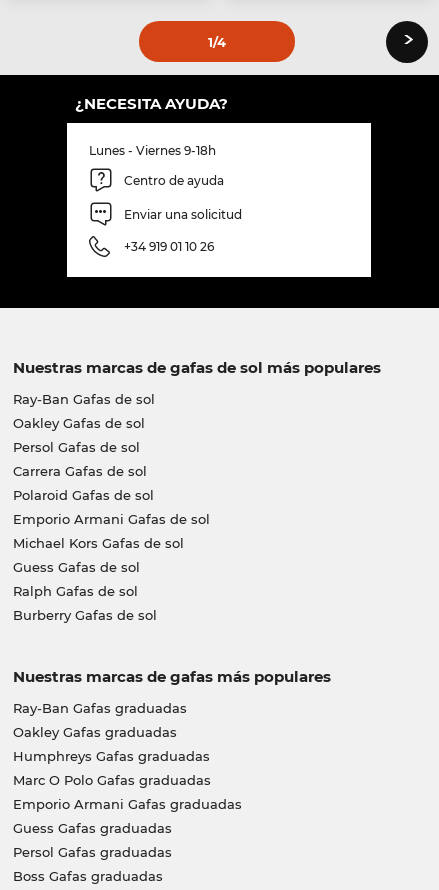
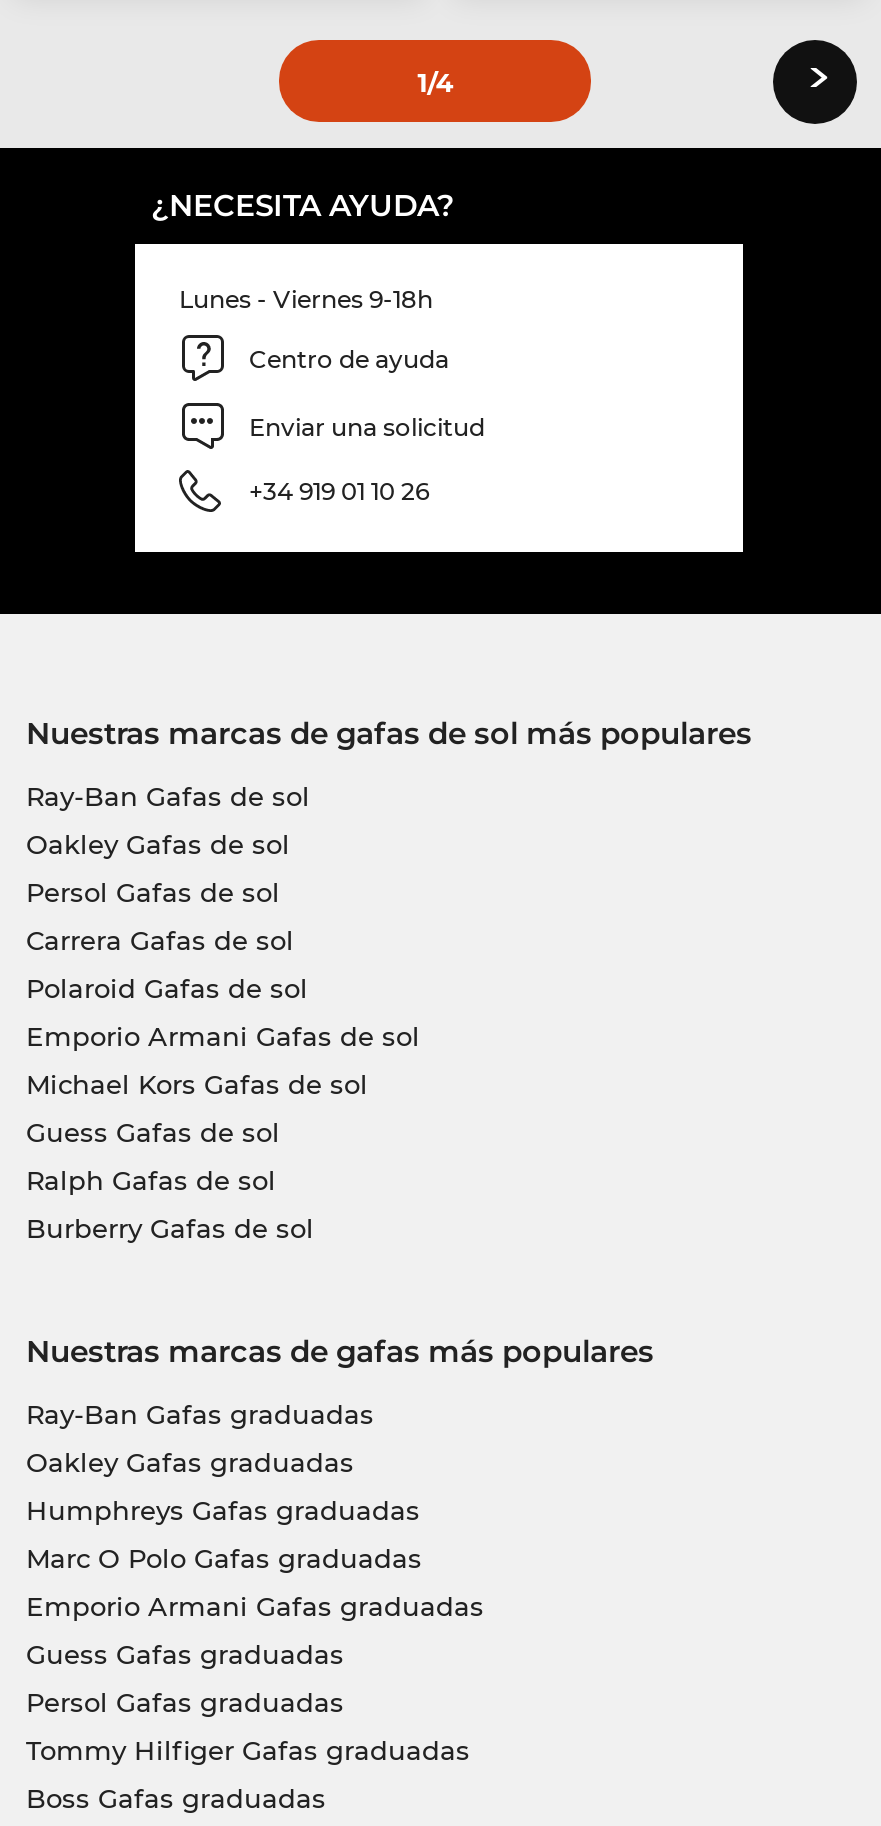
none -> [26,1734,470,1766] Tommy Hilfiger Gafas graduadas

